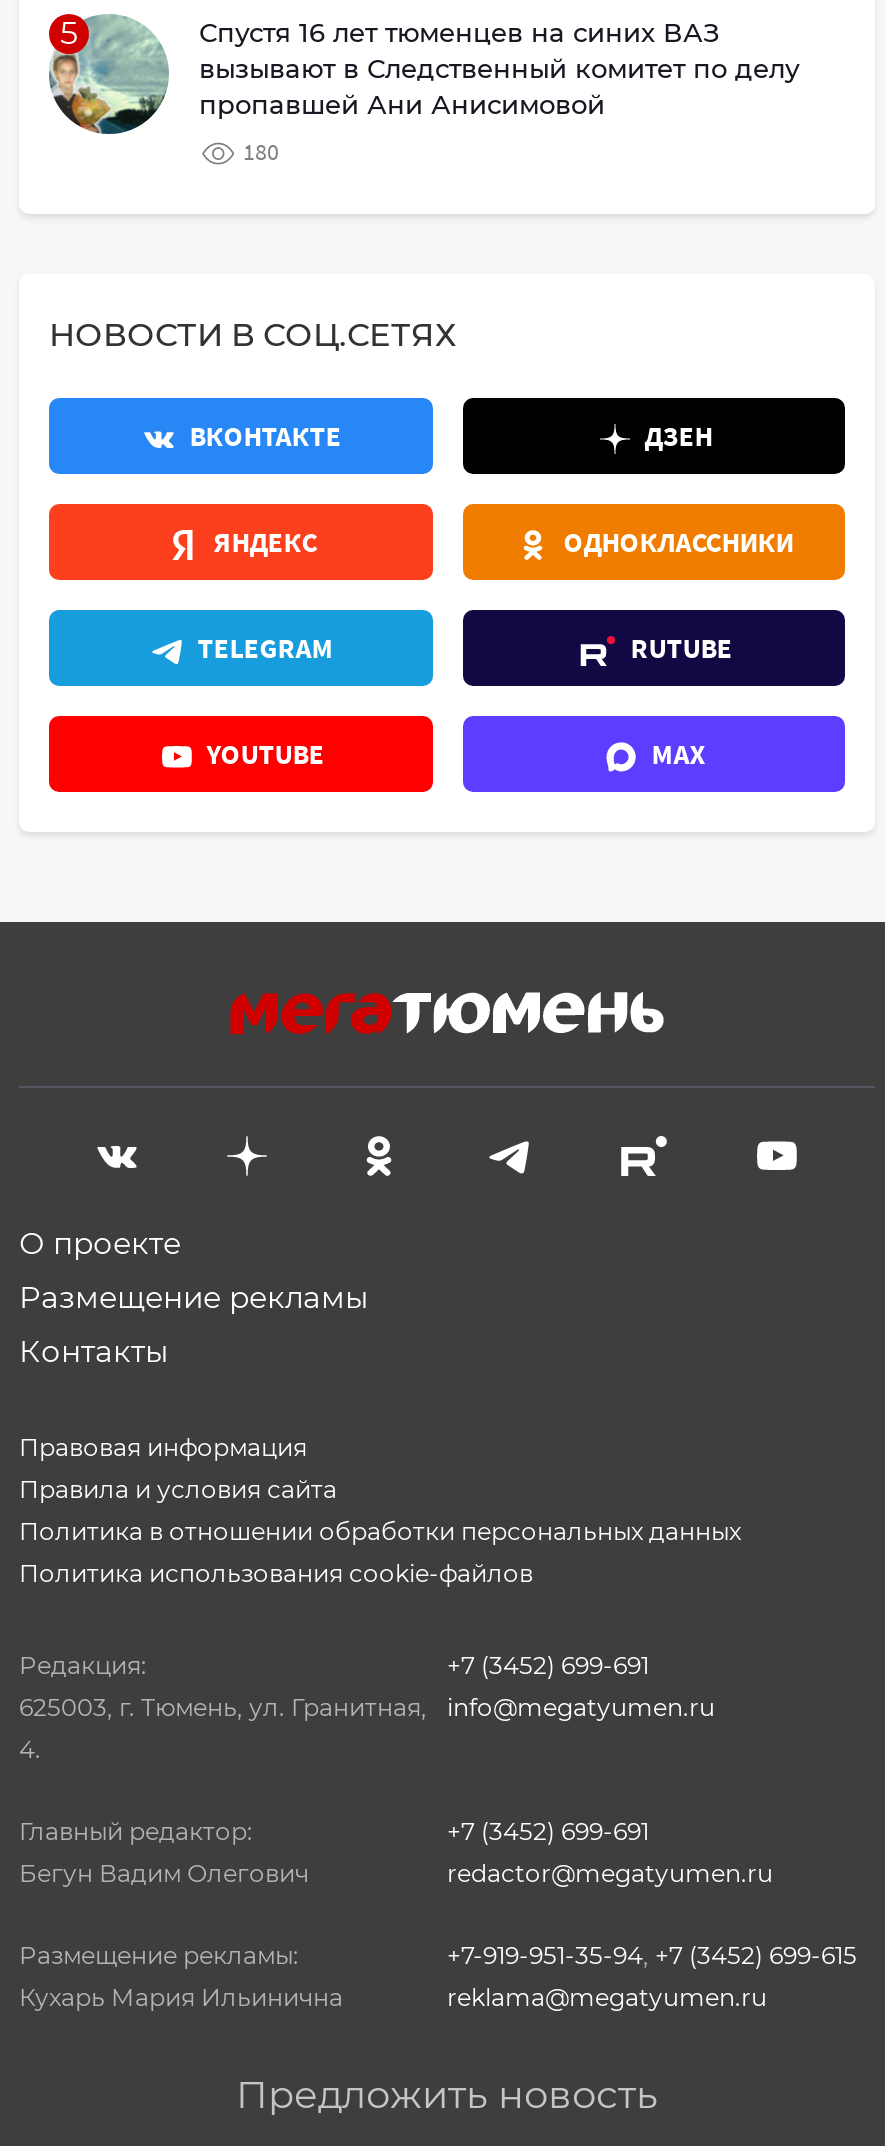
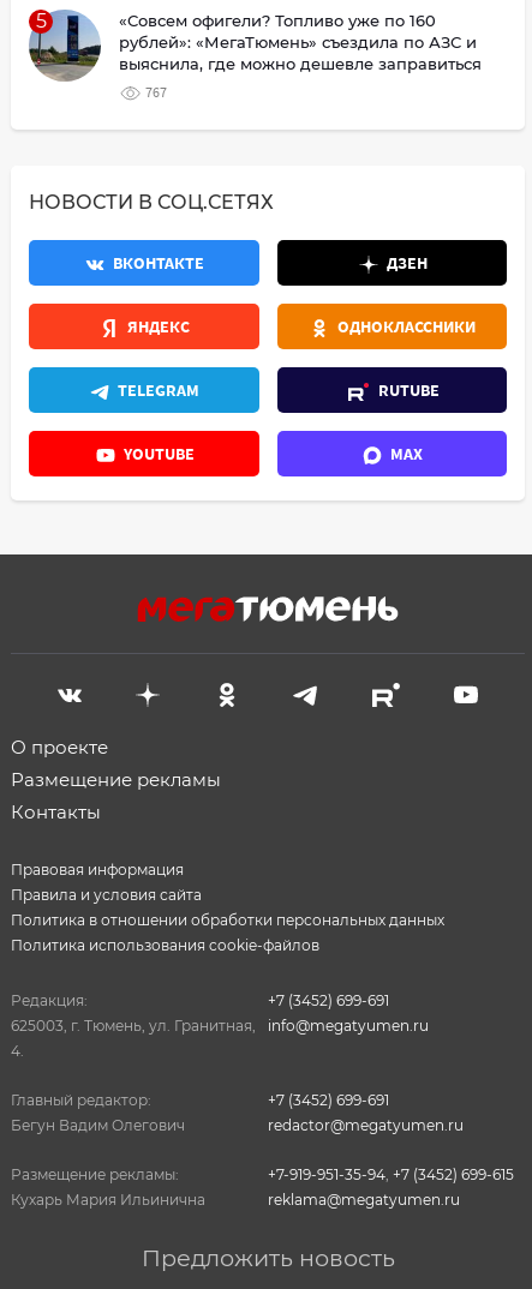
[49,17,799,134] [image] | Спустя 16 лет тюменцев на синих ВАЗ | вызывают в Следственный комитет по делу | пропавшей Ани Анисимовой -> [30,11,482,80] [image] | «Совсем офигели? Топливо уже по 160 | рублей»: «МегаТюмень» съездила по АЗС и | выяснила, где можно дешевле заправиться
[243,137,279,167] 180 -> [145,83,167,101] 767

